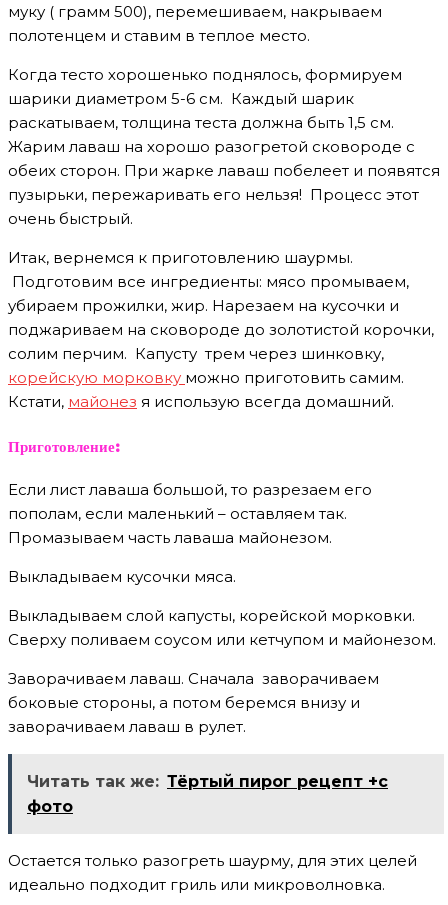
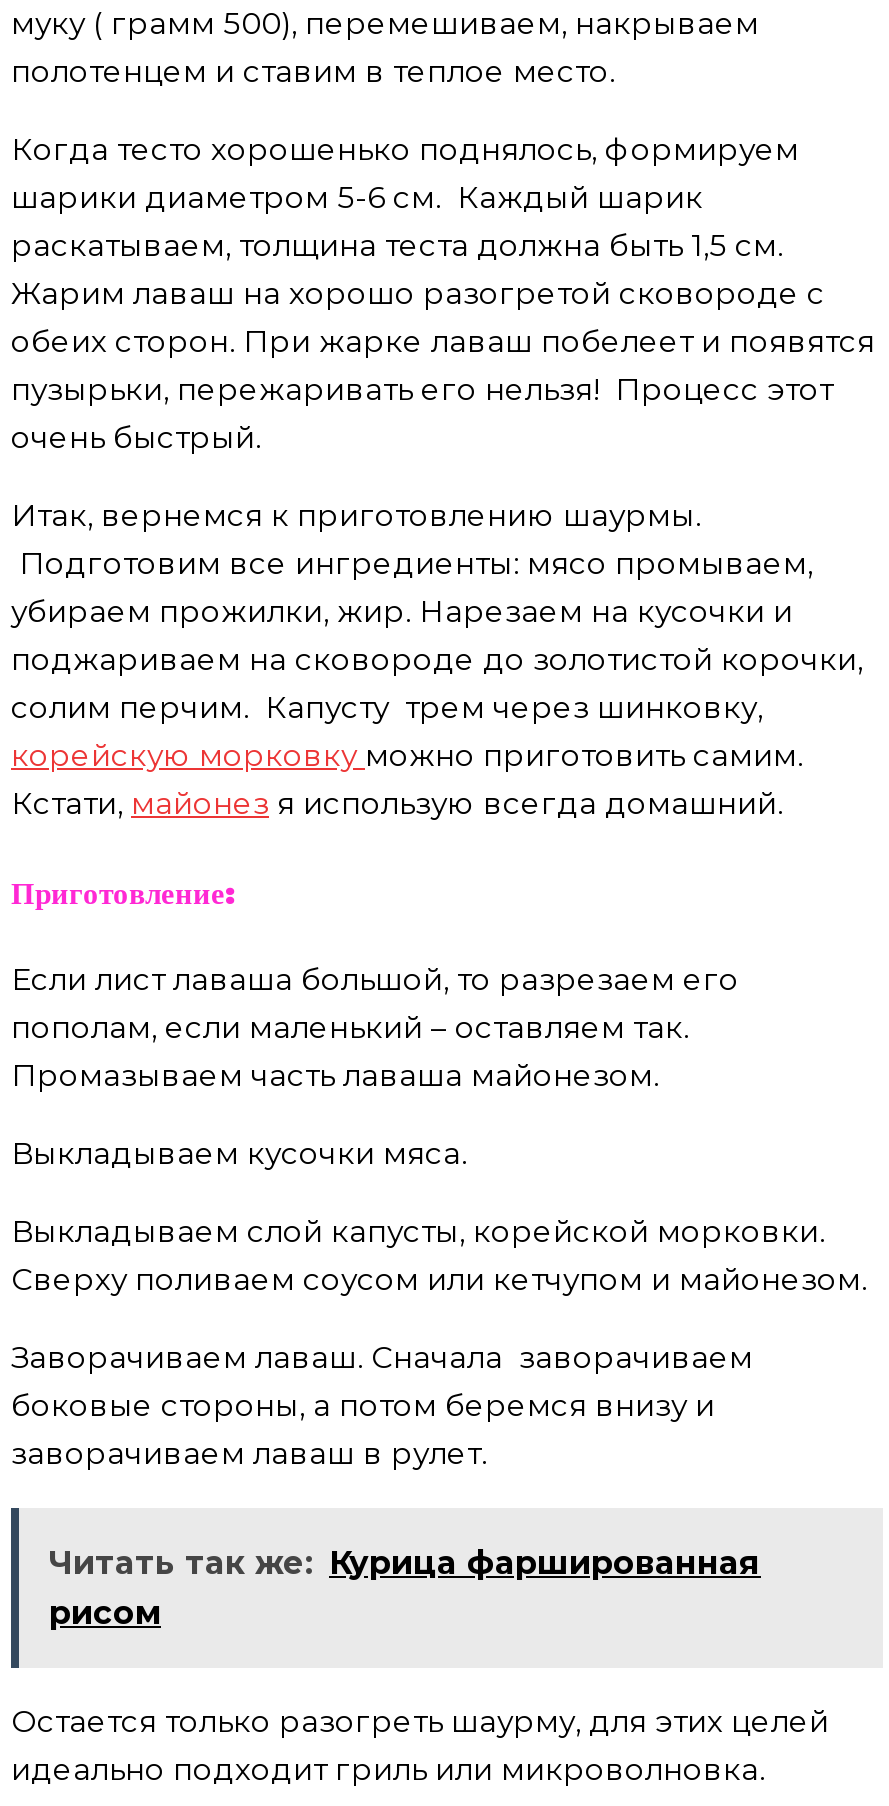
[27,772,388,816] Читать так же: Тёртый пирог рецепт +с | фото -> [49,1545,761,1633] Читать так же: Курица фаршированная | рисом

